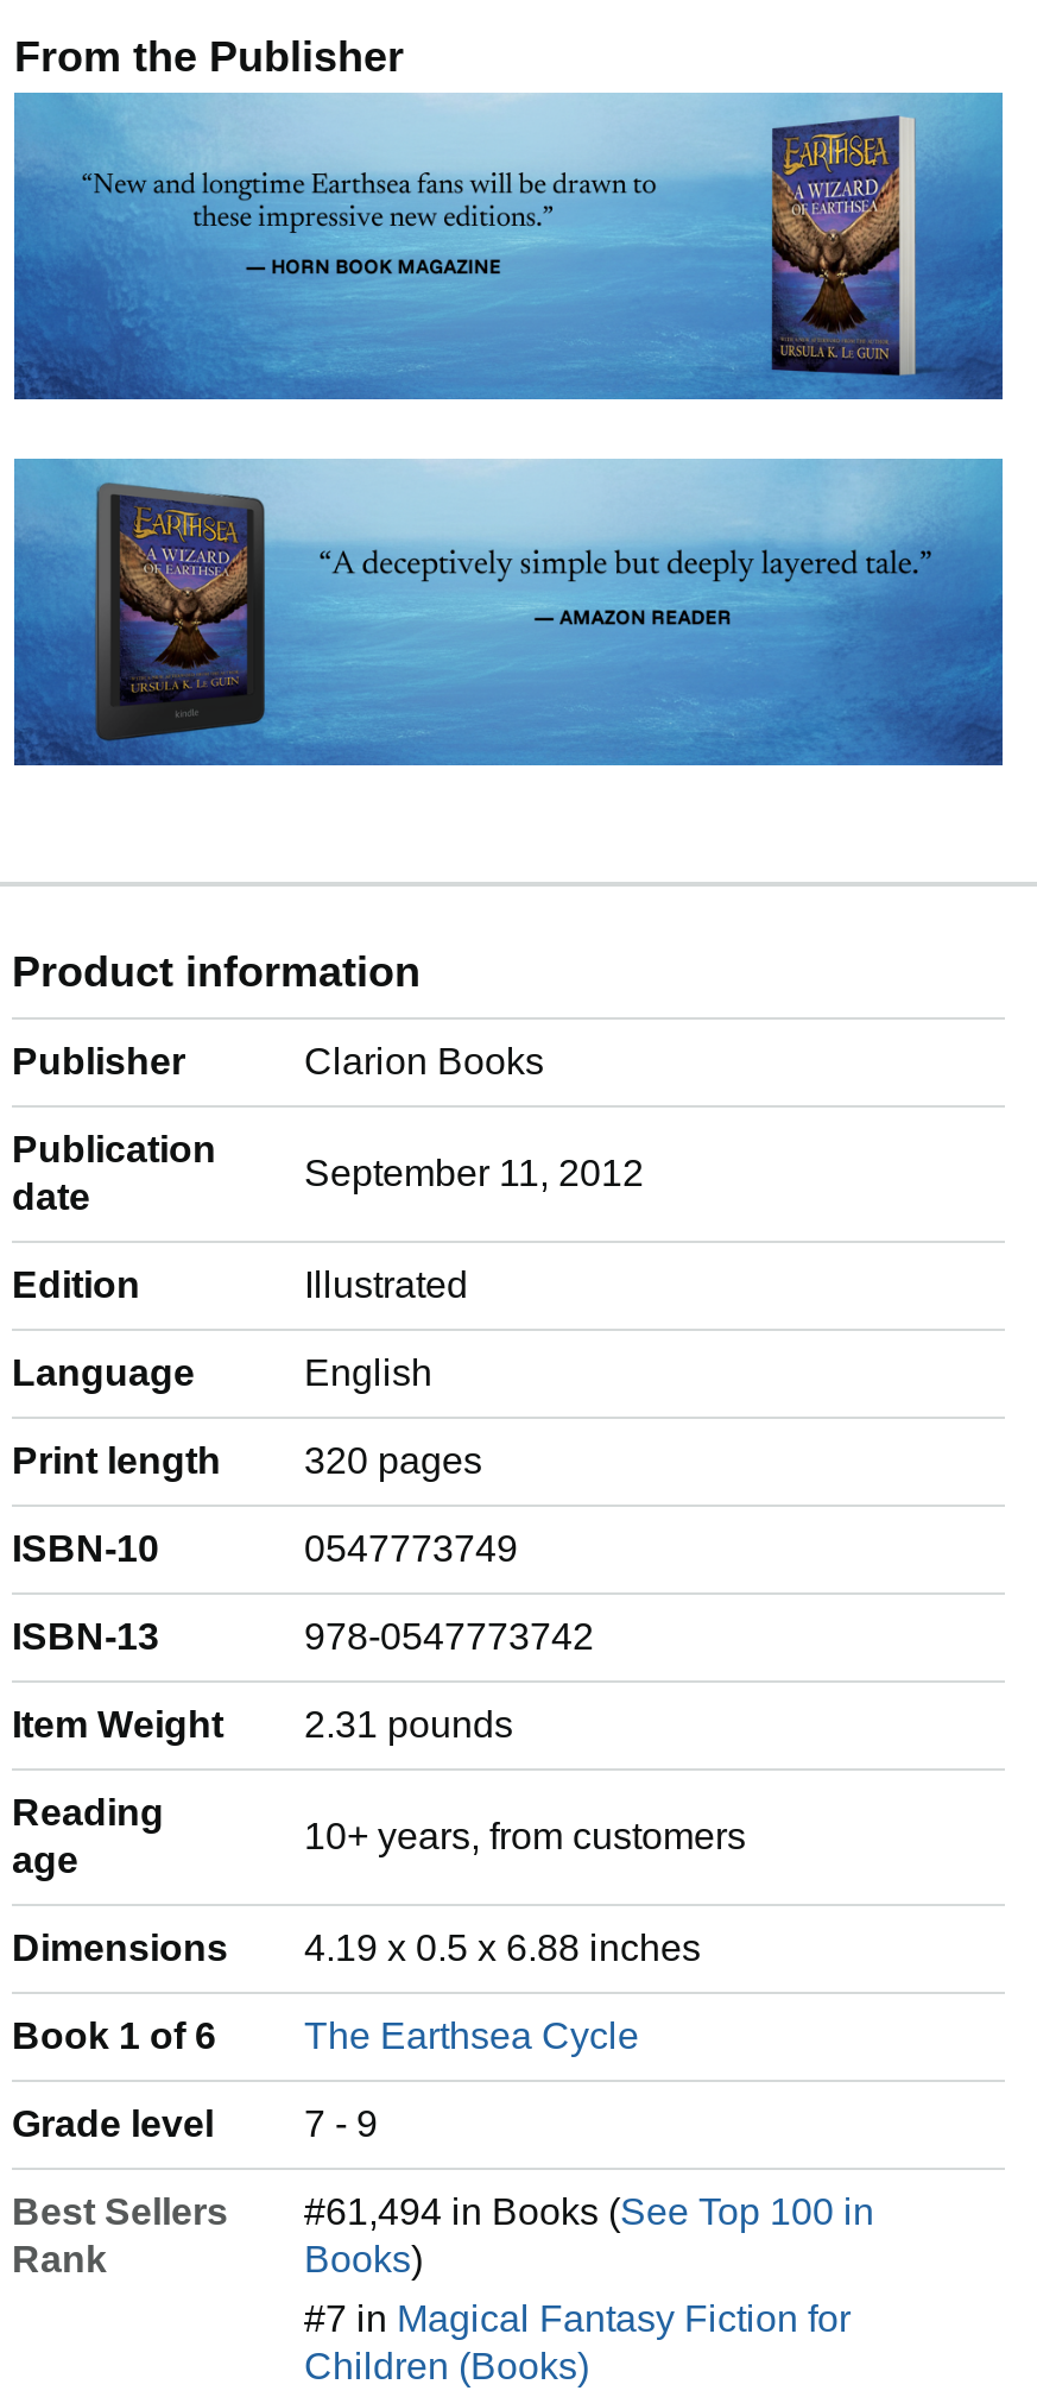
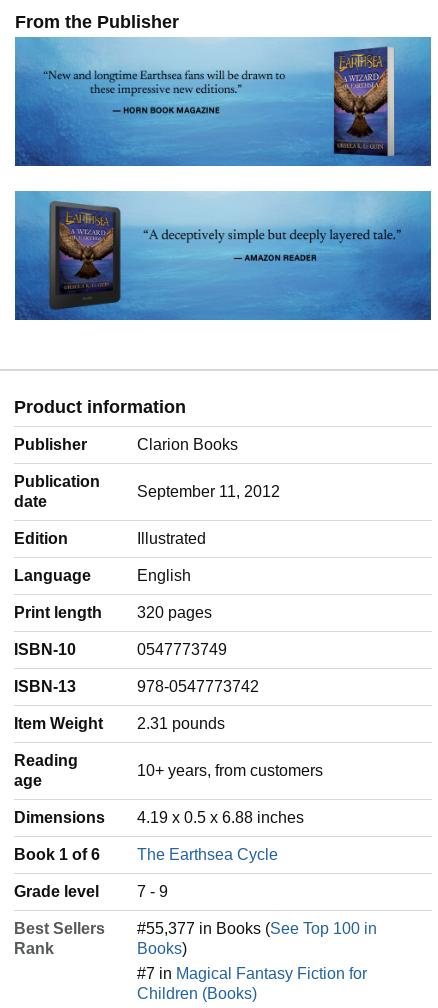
[304,2190,874,2231] #61,494 in Books (See Top 100 in -> [137,919,377,936] #55,377 in Books (See Top 100 in

